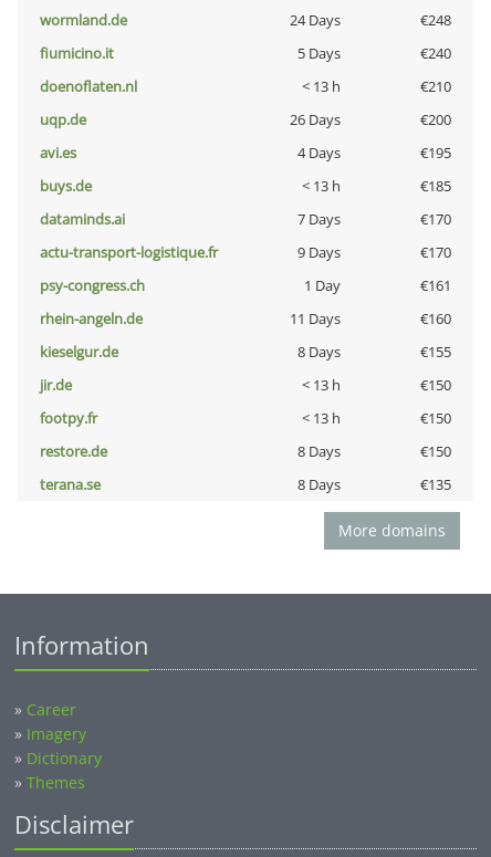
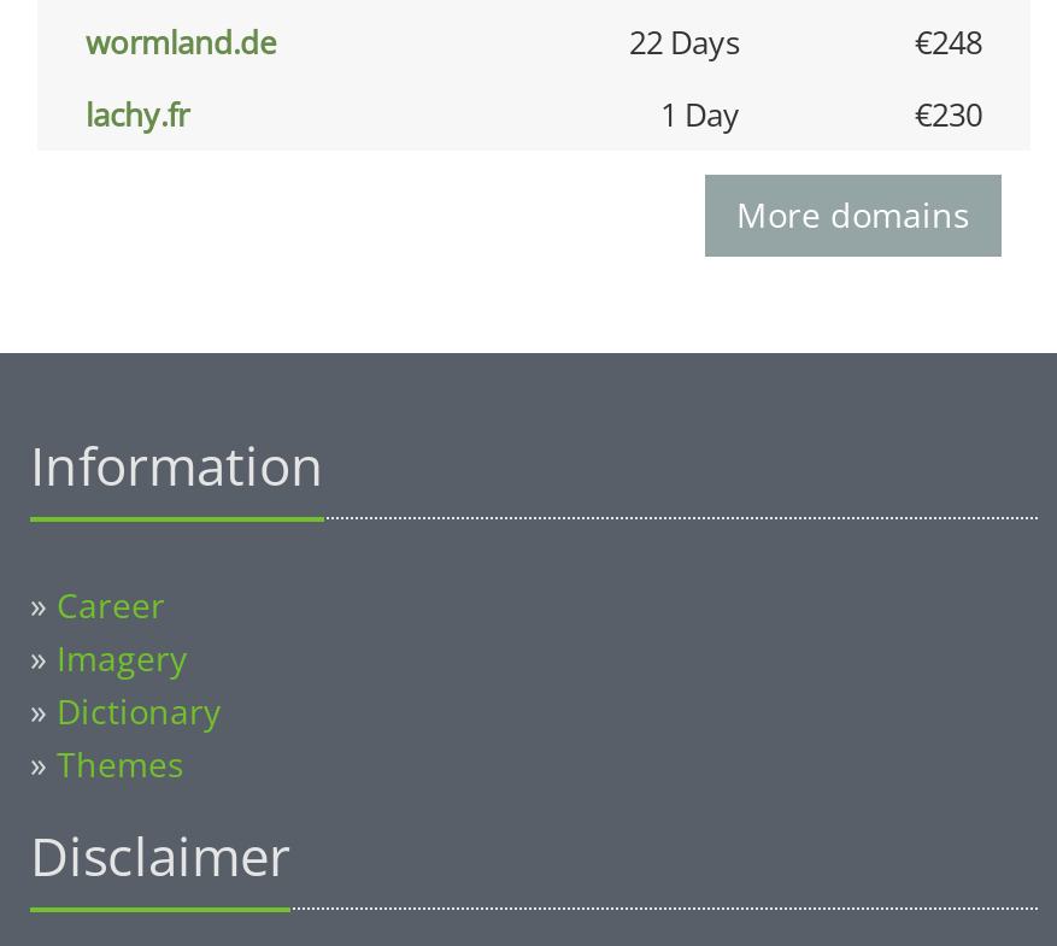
[289,10,340,30] 24 Days -> [629,20,740,64] 22 Days
[40,43,451,295] fiumicino.it | 5 Days | €240 | doenoflaten.nl | < 13 h | €210 | uqp.de | 26 Days | €200 | avi.es | 4 Days | €195 | buys.de | < 13 h | €185 | dataminds.ai | 7 Days | €170 | actu-transport-logistique.fr | 9 Days | €170 | psy-congress.ch -> [86,93,189,136] lachy.fr
[40,275,451,494] €161 | rhein-angeln.de | 11 Days | €160 | kieselgur.de | 8 Days | €155 | jir.de | < 13 h | €150 | footpy.fr | < 13 h | €150 | restore.de | 8 Days | €150 | terana.se | 8 Days | €135 -> [915,93,982,136] €230

